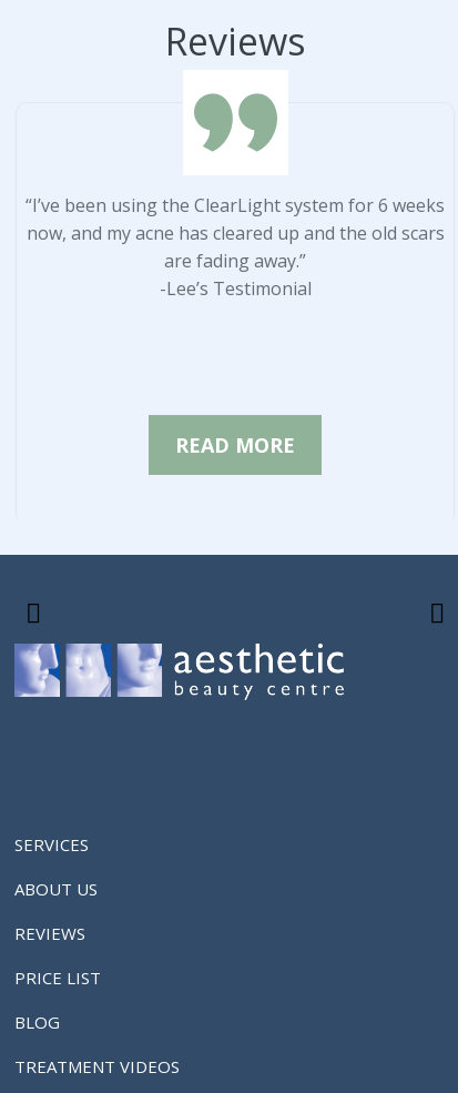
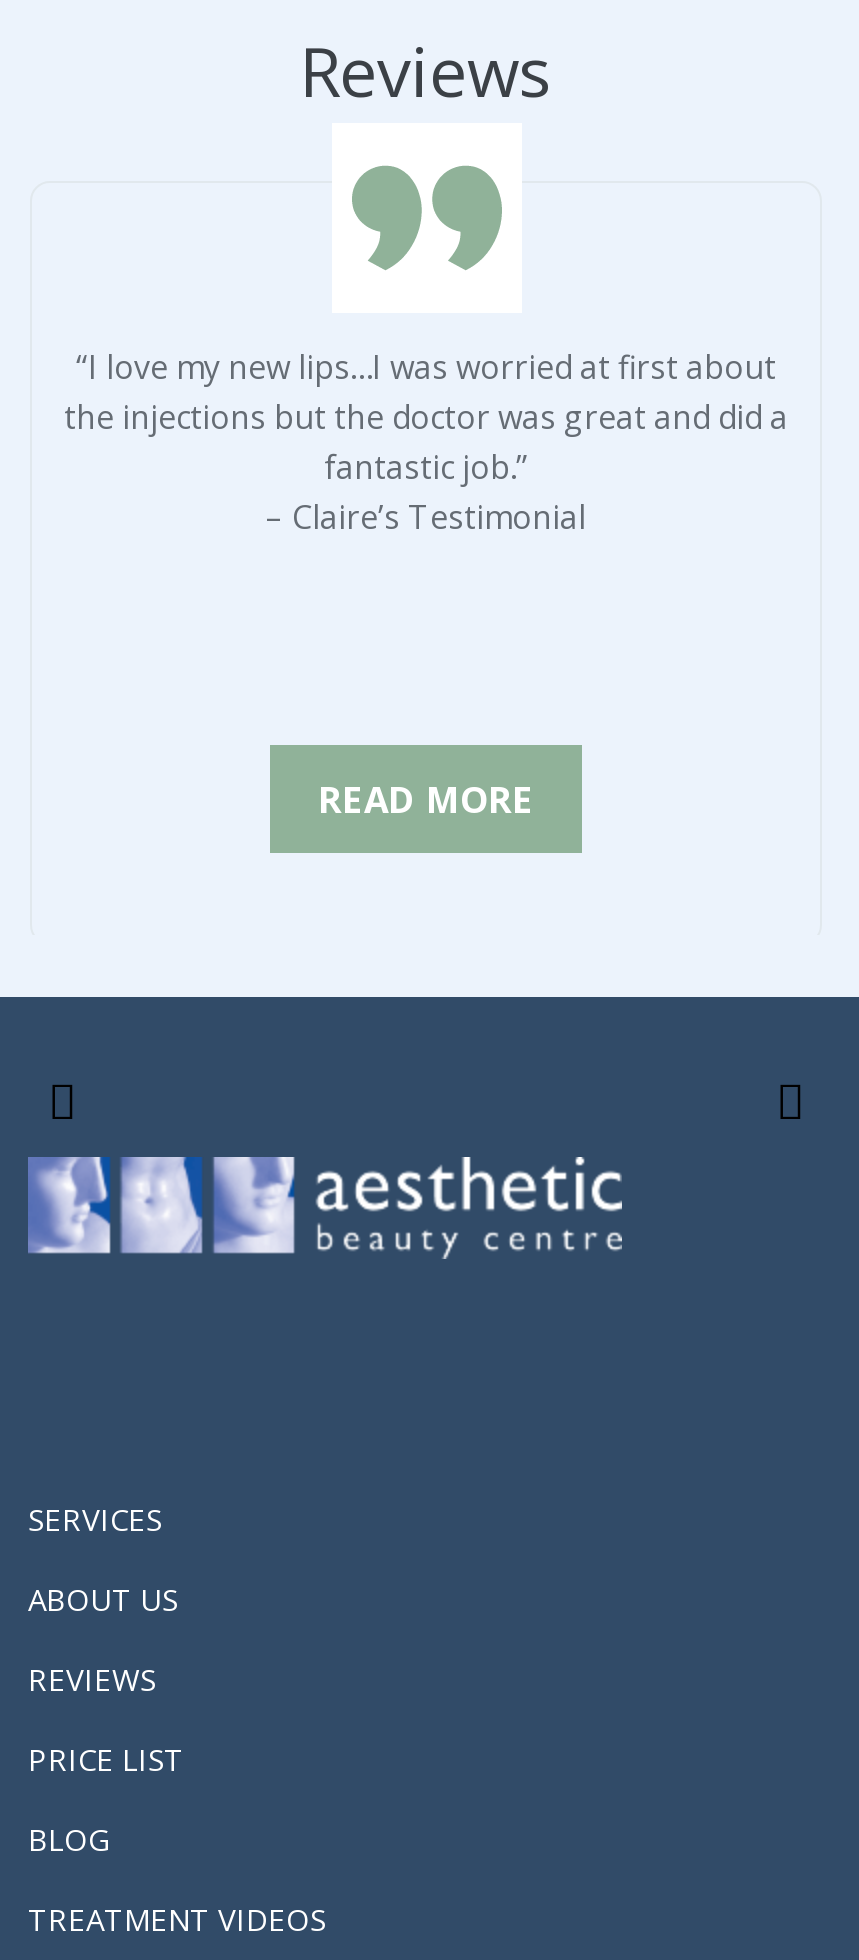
[26,193,445,300] “I’ve been using the ClearLight system for 6 weeks | now, and my acne has cleared up and the old scars | are fading away.” | -Lee’s Testimonial -> [64,344,788,538] “I love my new lips…I was worried at first about | the injections but the doctor was great and did a | fantastic job.” | – Claire’s Testimonial

